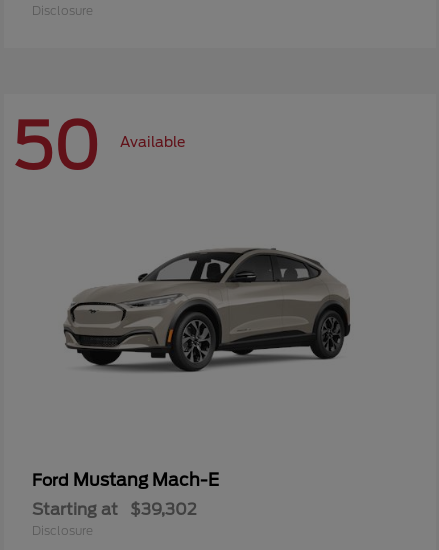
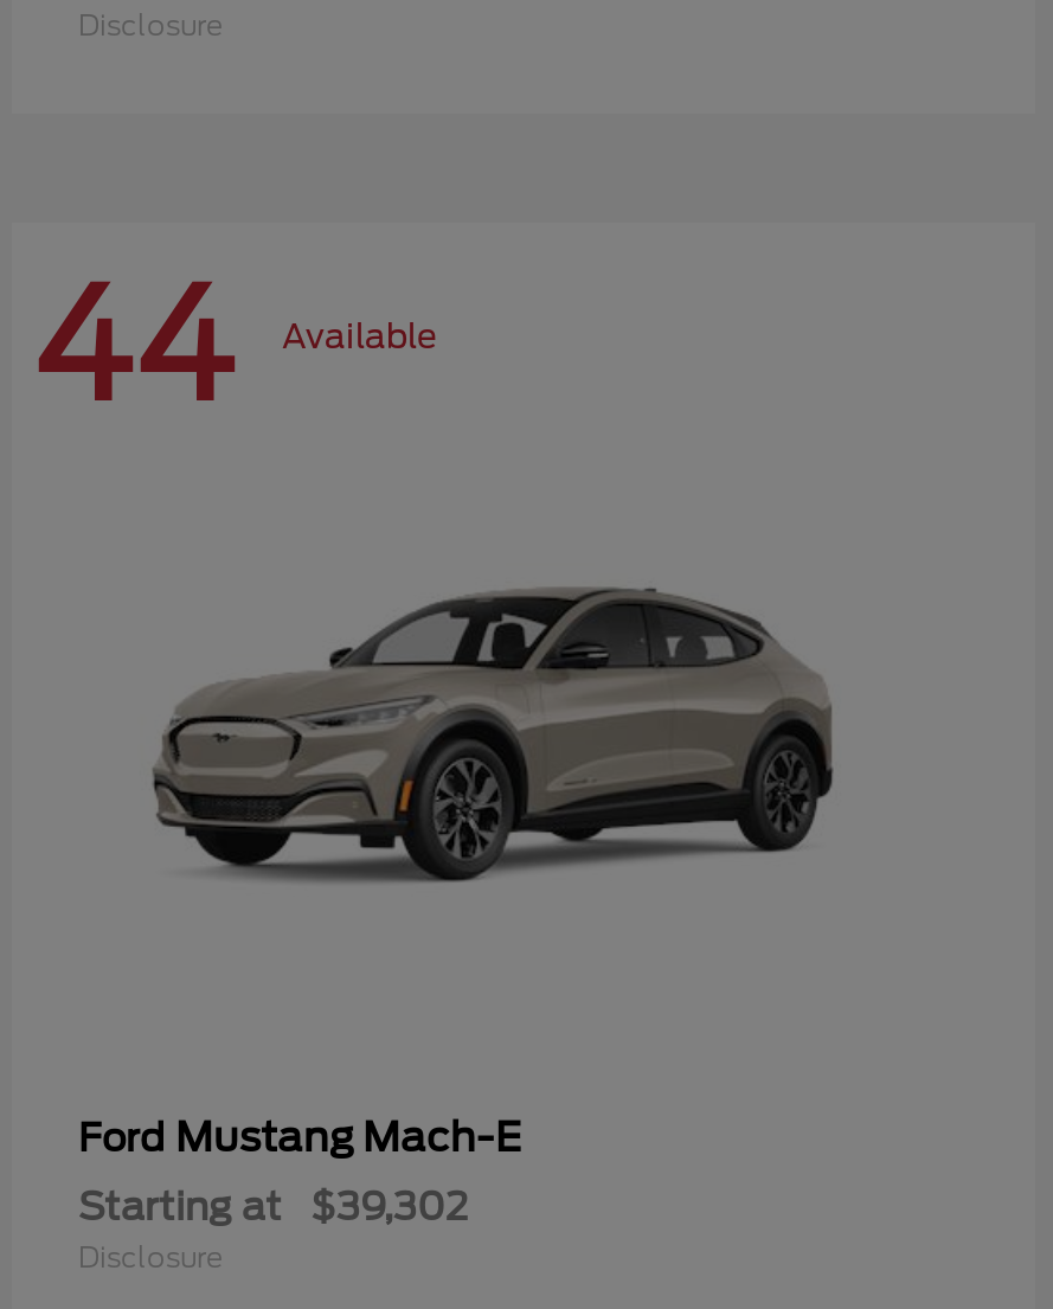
[12,108,185,184] 50 Available -> [31,256,436,436] 44 Available

